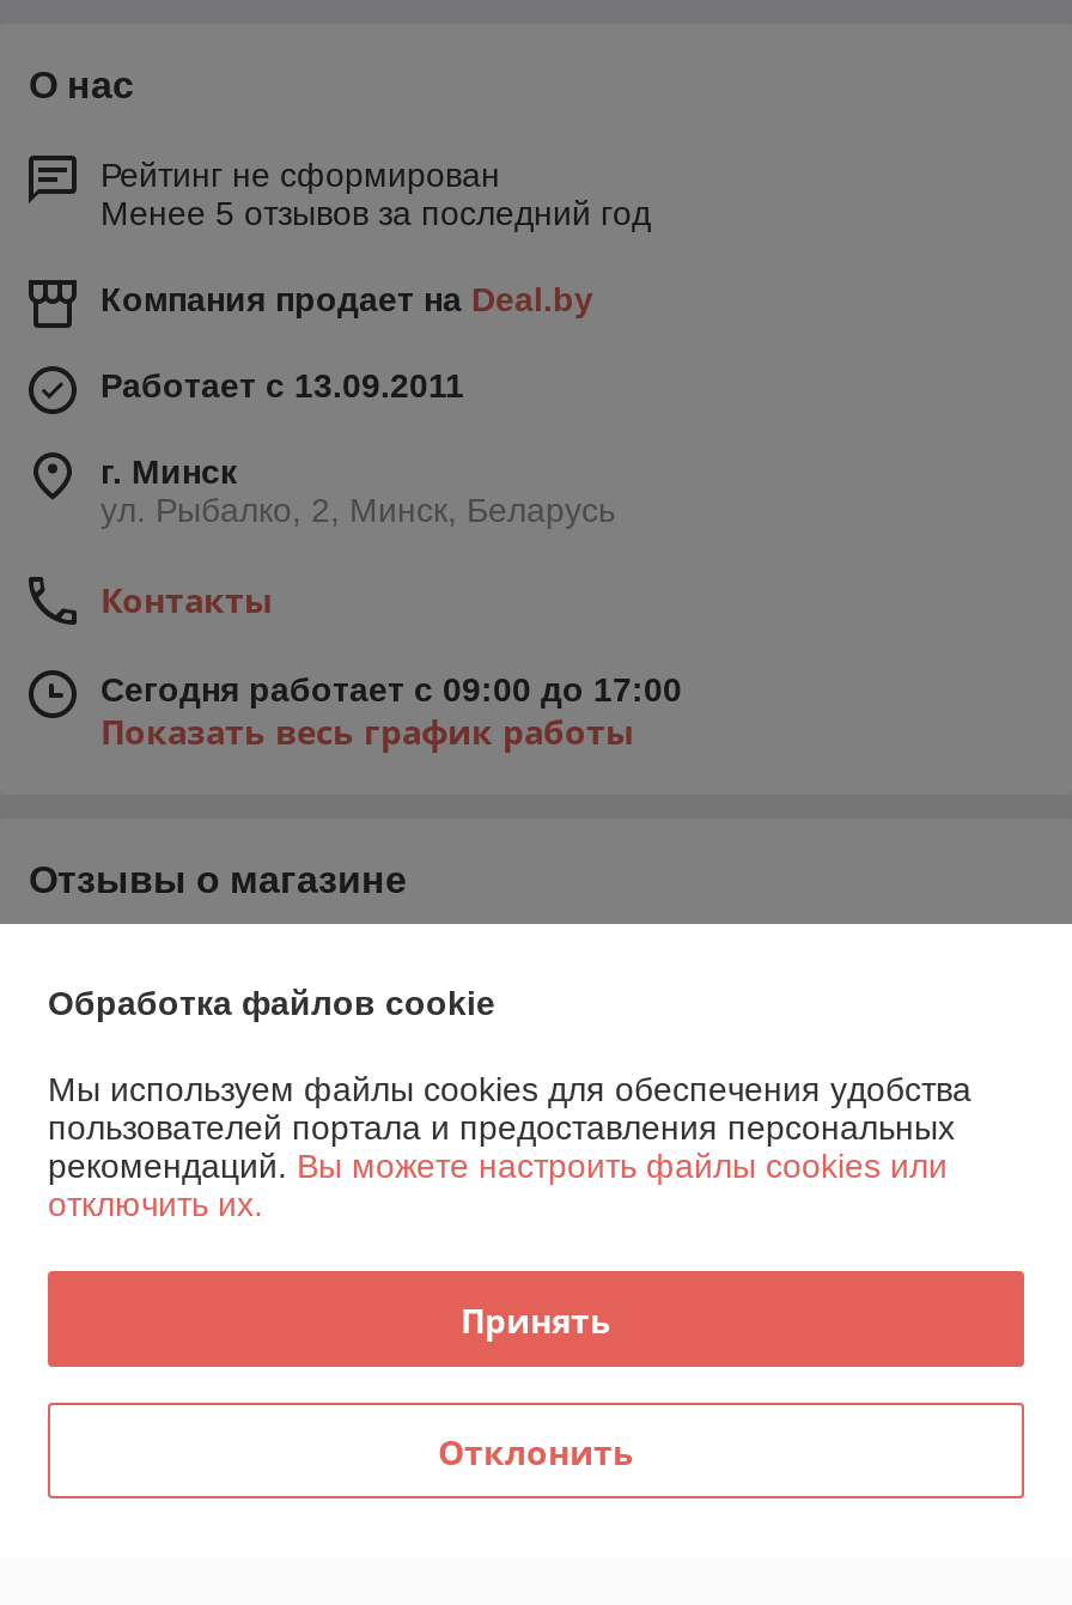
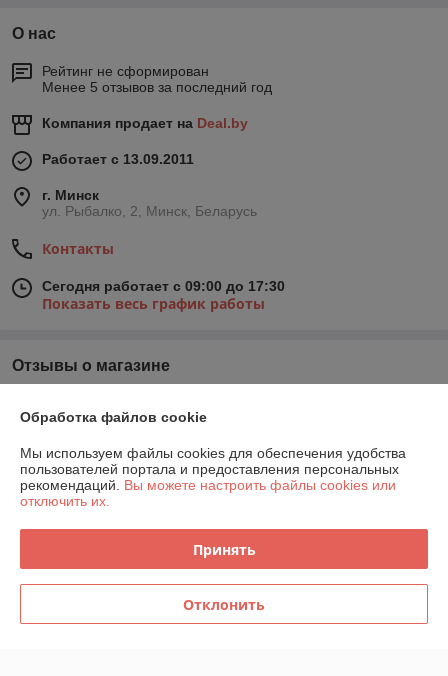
[100,671,682,710] Сегодня работает с 09:00 до 17:00 -> [42,278,285,294] Сегодня работает с 09:00 до 17:30

